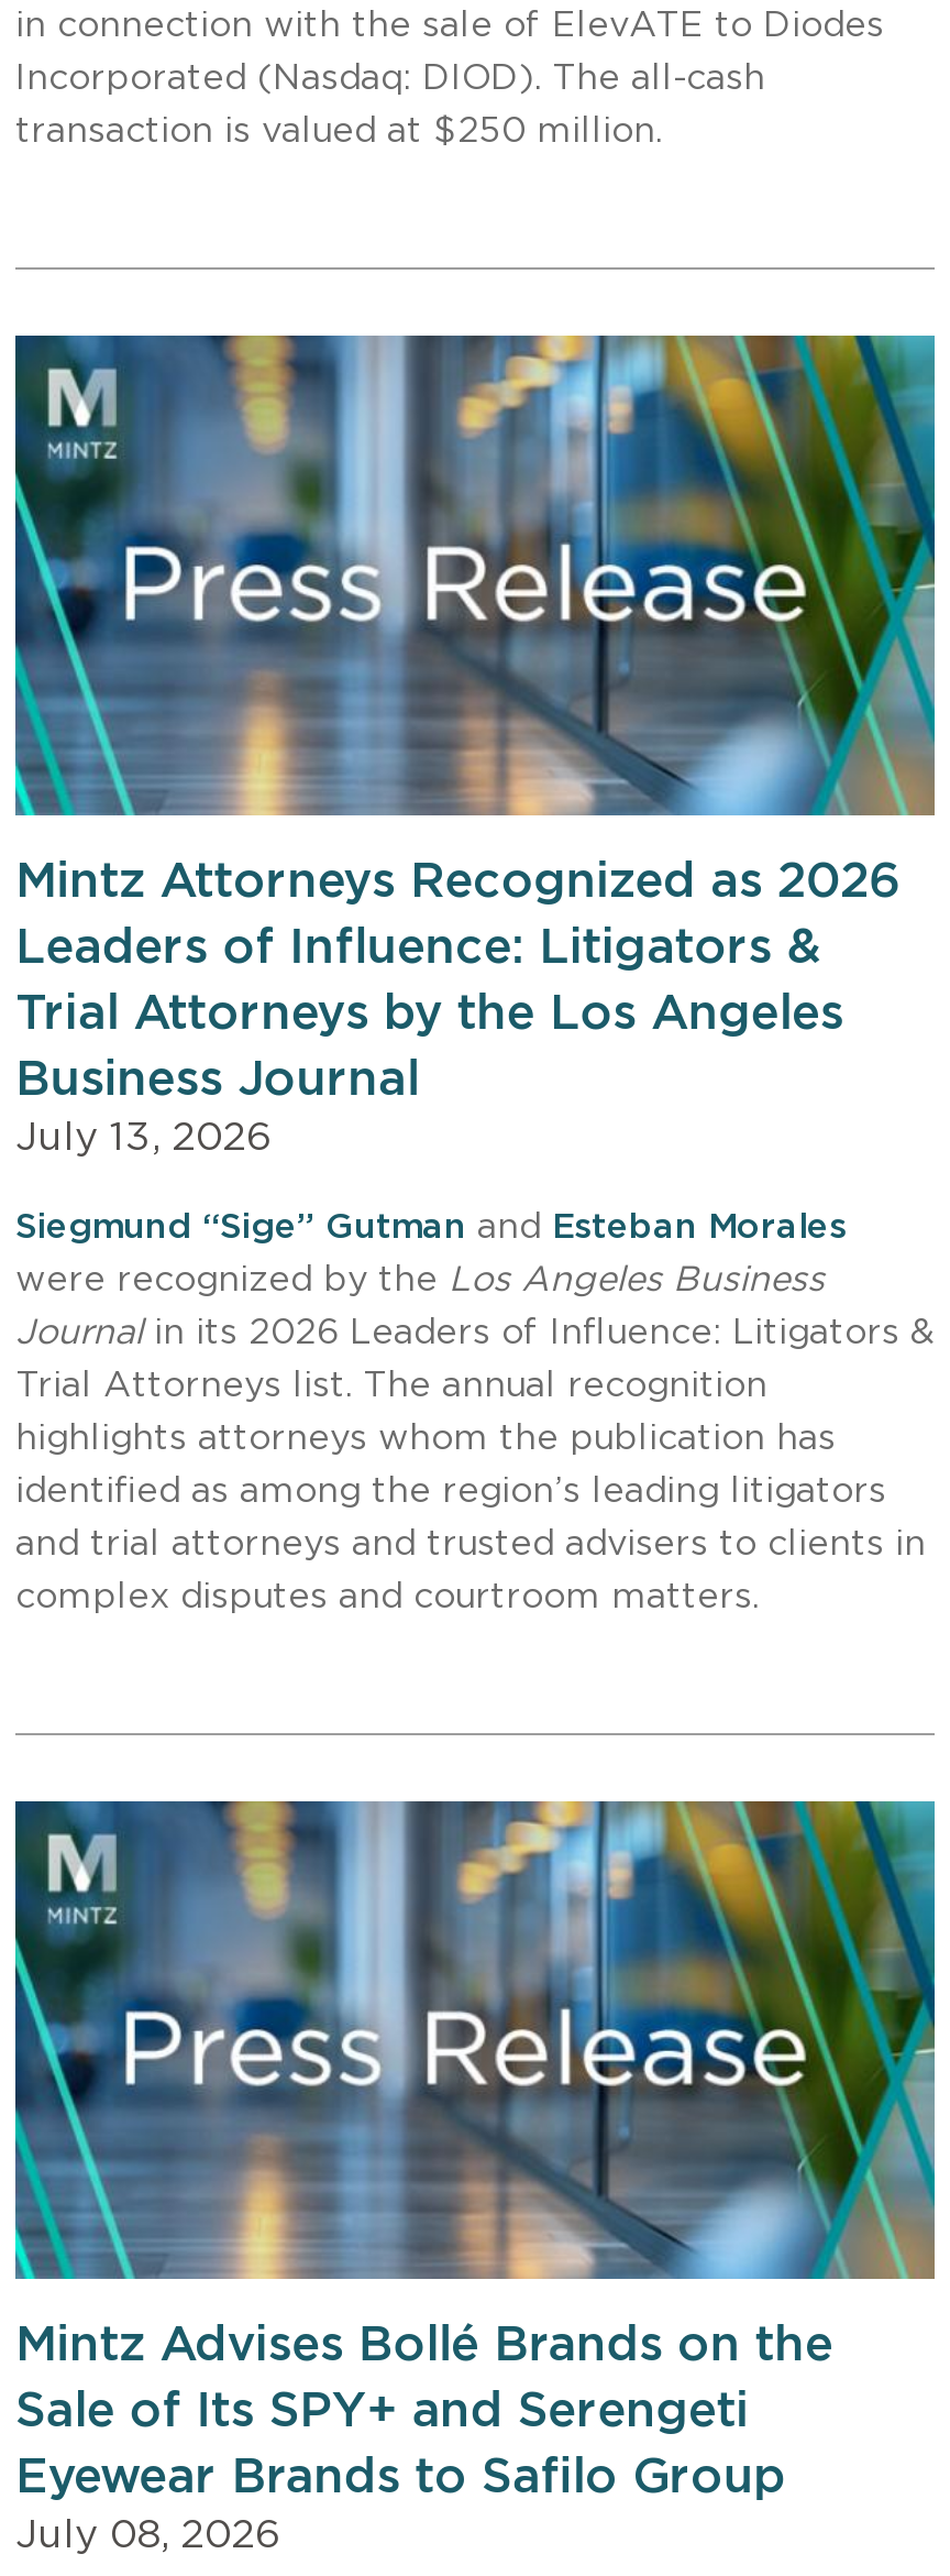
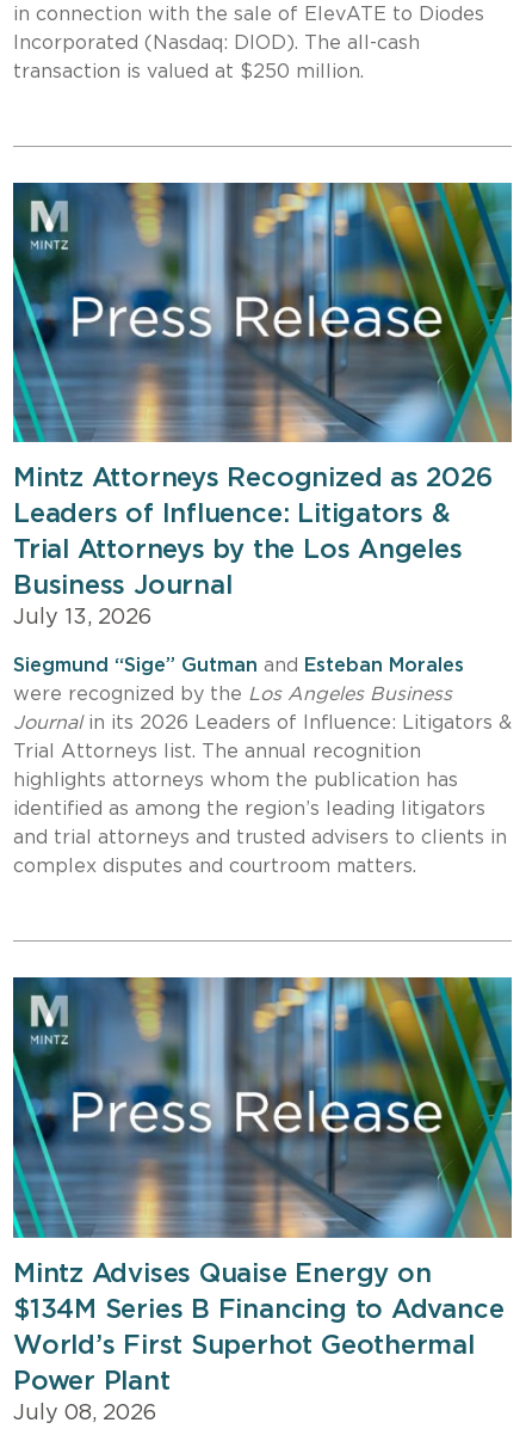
[15,2321,833,2502] Mintz Advises Bollé Brands on the | Sale of Its SPY+ and Serengeti | Eyewear Brands to Safilo Group -> [13,1260,504,1394] Mintz Advises Quaise Energy on | $134M Series B Financing to Advance | World’s First Superhot Geothermal | Power Plant

